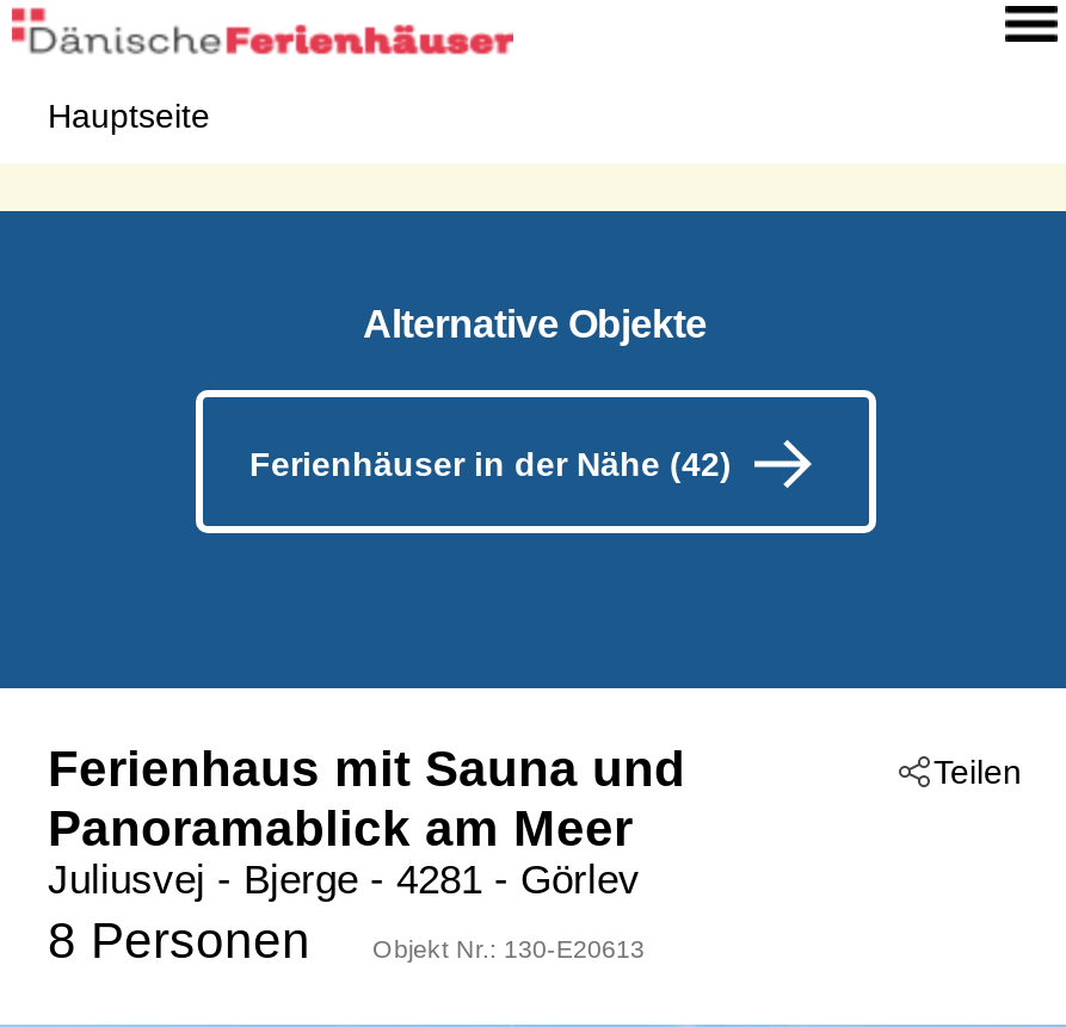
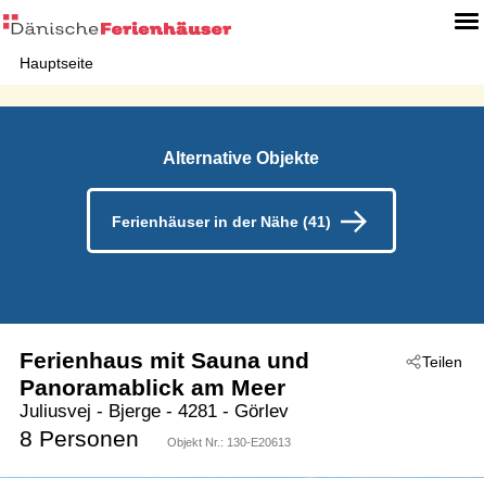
[249,445,732,483] Ferienhäuser in der Nähe (42) -> [111,213,330,230] Ferienhäuser in der Nähe (41)

